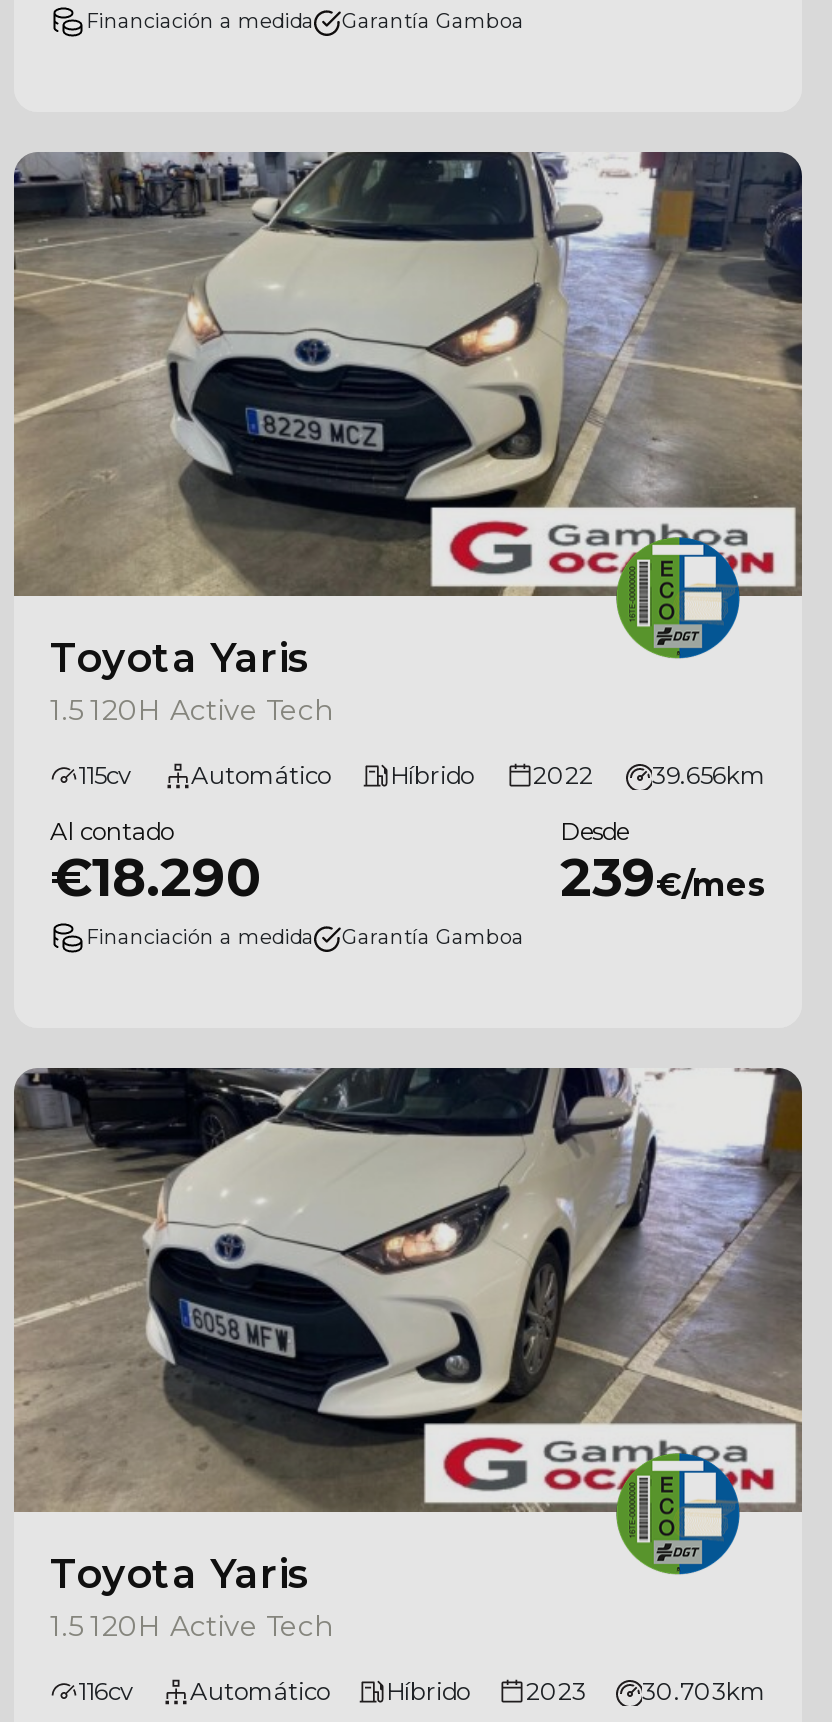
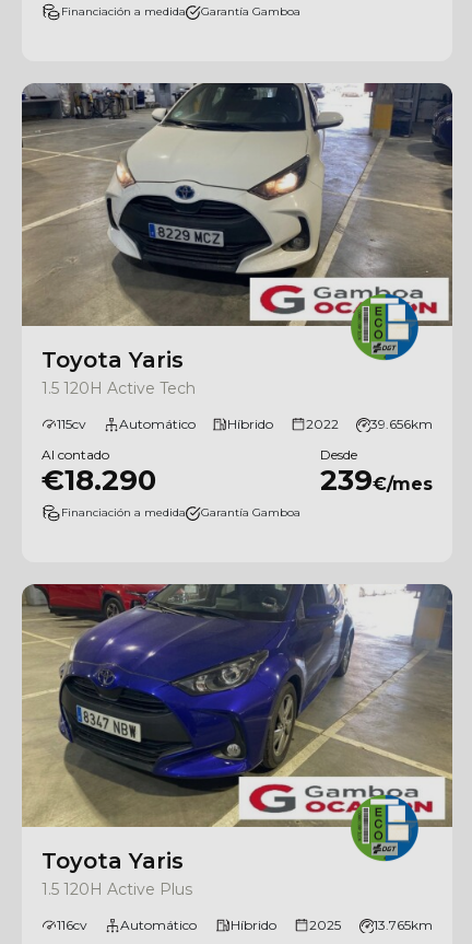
[14,1066,804,1514] [image] -> [22,583,453,827] [image]
[50,1607,332,1643] 1.5 120H Active Tech -> [42,879,192,899] 1.5 120H Active Plus
[526,1675,766,1705] 2023 | 30.703km -> [309,916,433,933] 2025 | 13.765km

